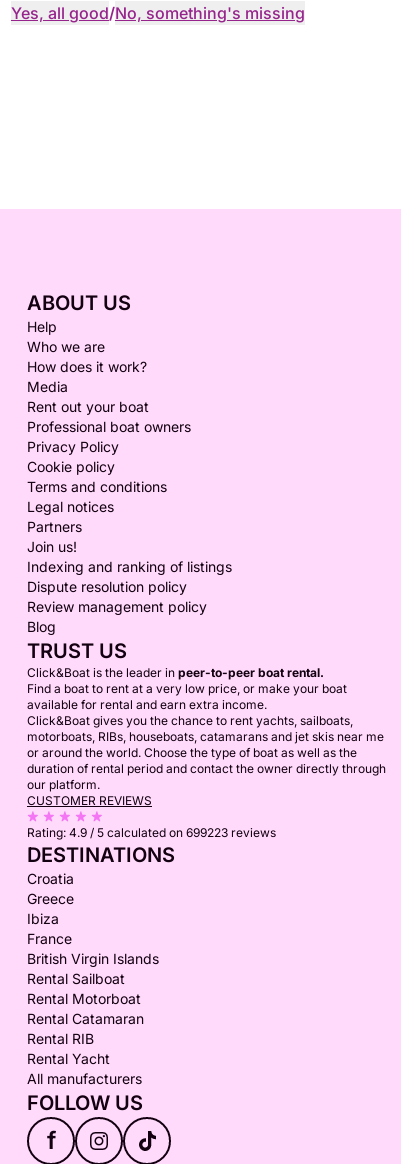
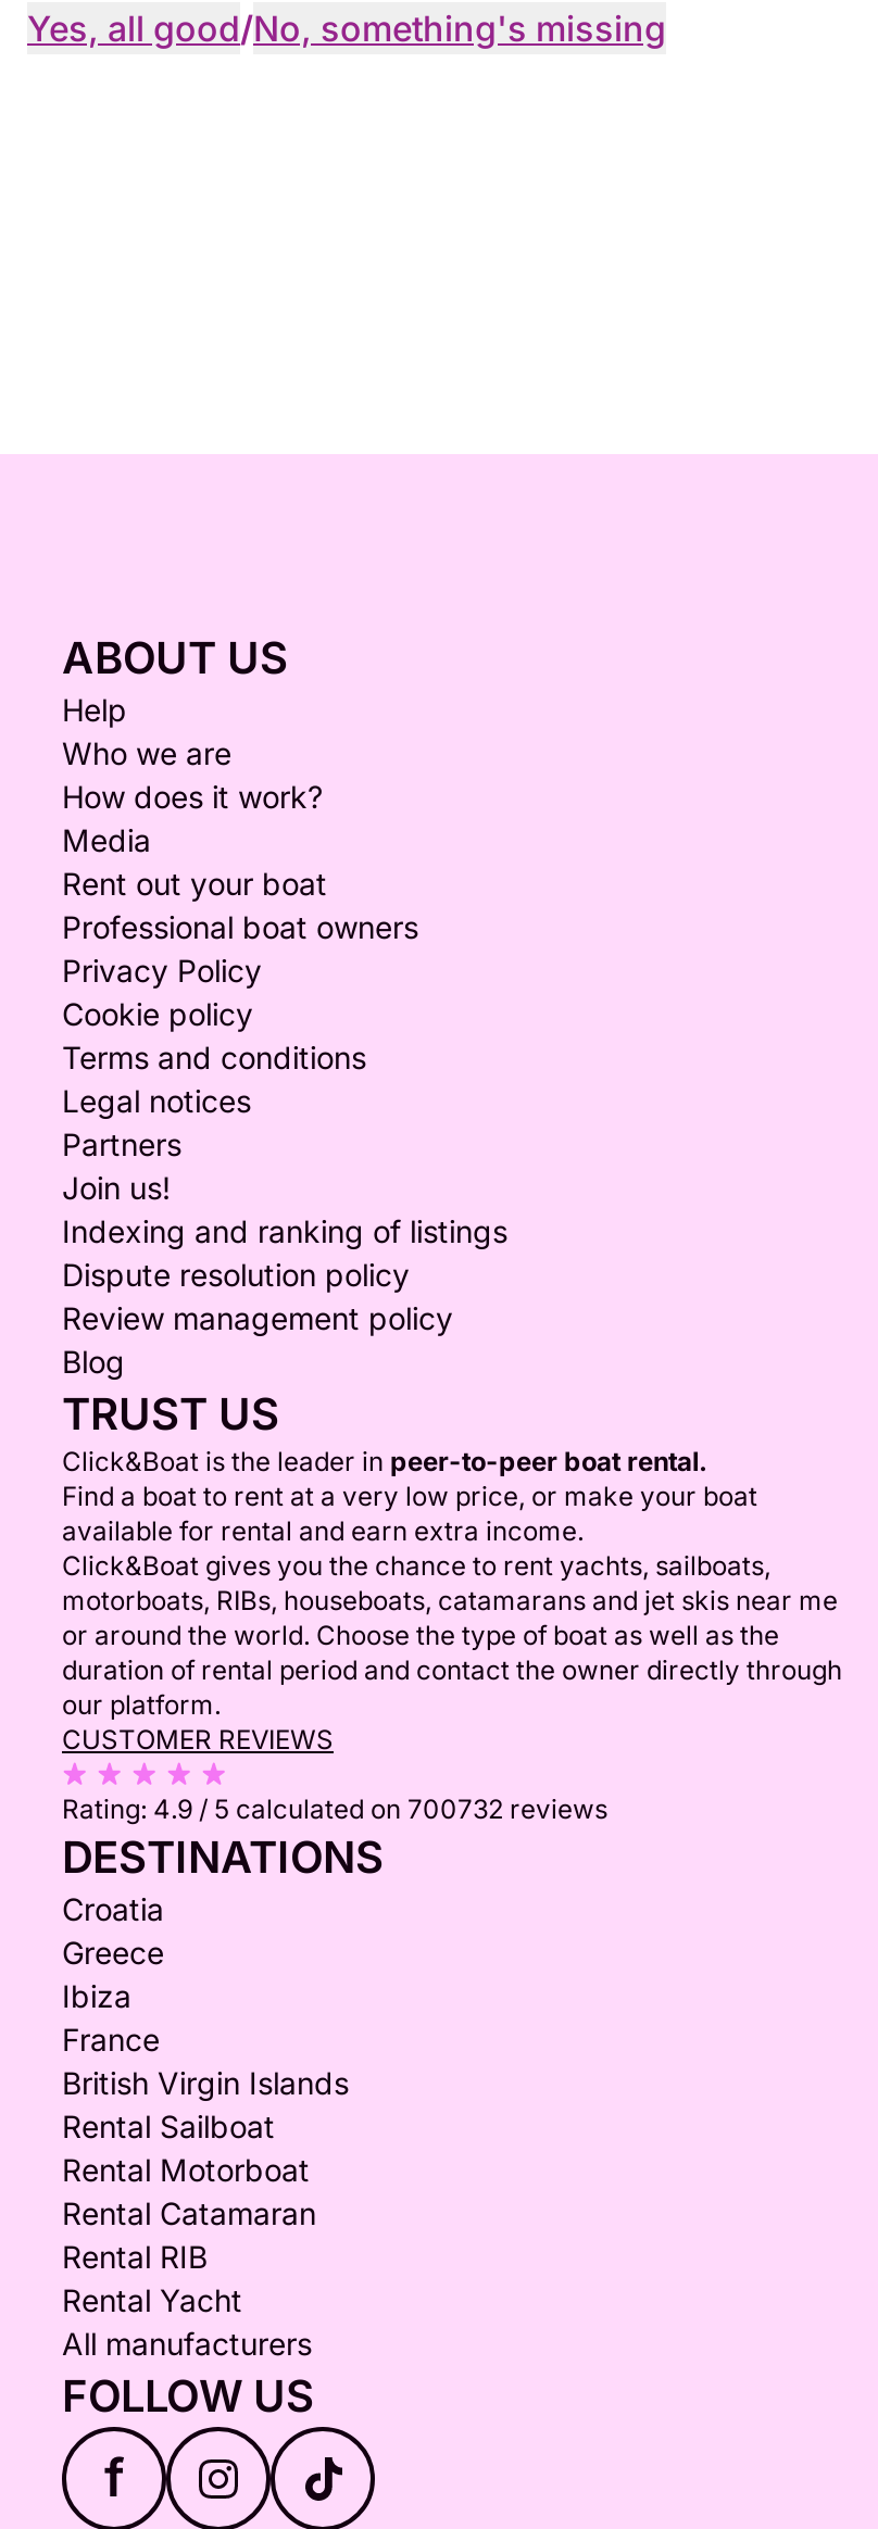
[27,825,276,840] Rating: 4.9 / 5 calculated on 699223 reviews -> [62,1792,607,1825] Rating: 4.9 / 5 calculated on 700732 reviews

